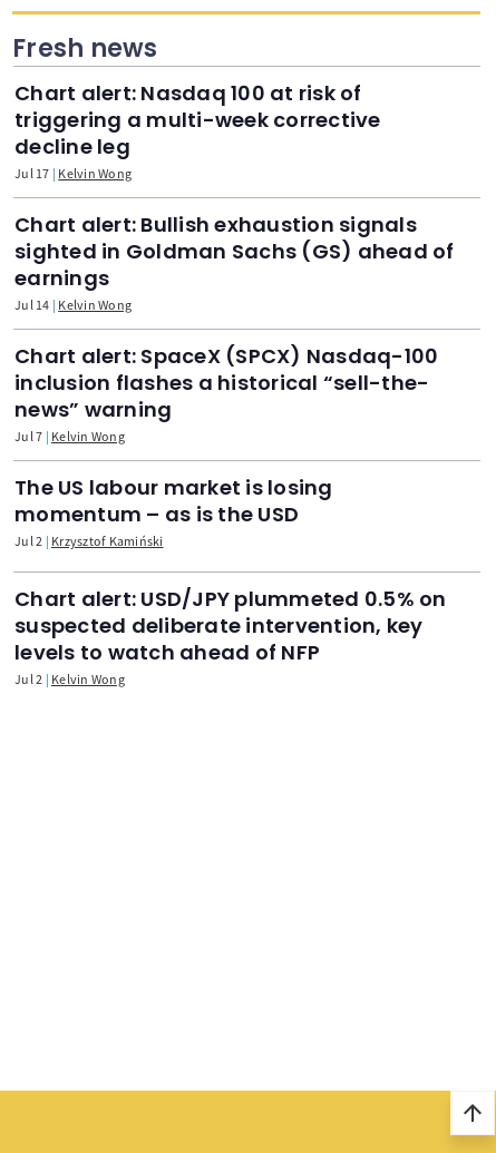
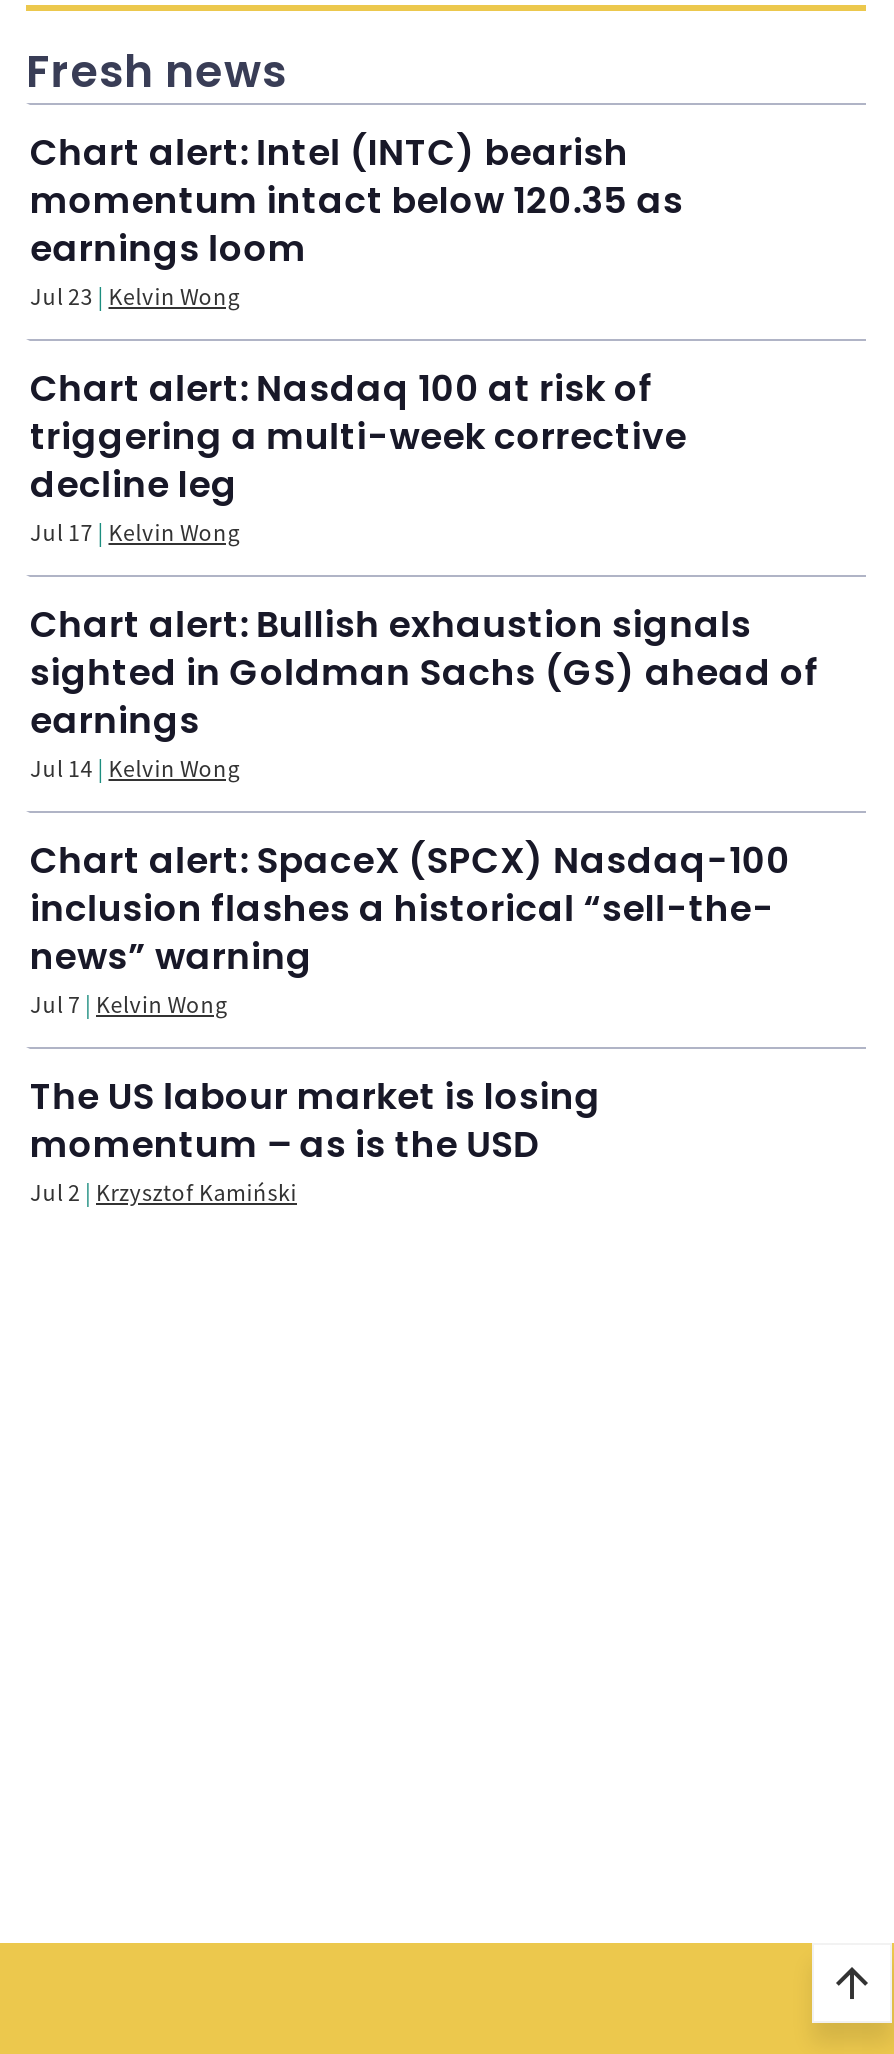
none -> [30,127,684,311] Chart alert: Intel (INTC) bearish | momentum intact below 120.35 as | earnings loom | Jul 23 Kelvin Wong
moved [14,79,454,549] -> [30,363,819,1207]: Chart alert: Nasdaq 100 at risk of | triggering a multi-week corrective | decline leg | ... | momentum – as is the USD | Jul 2 Krzysztof Kamiński
[14,585,446,687] Chart alert: USD/JPY plummeted 0.5% on | suspected deliberate intervention, key | levels to watch ahead of NFP | Jul 2 Kelvin Wong -> none

